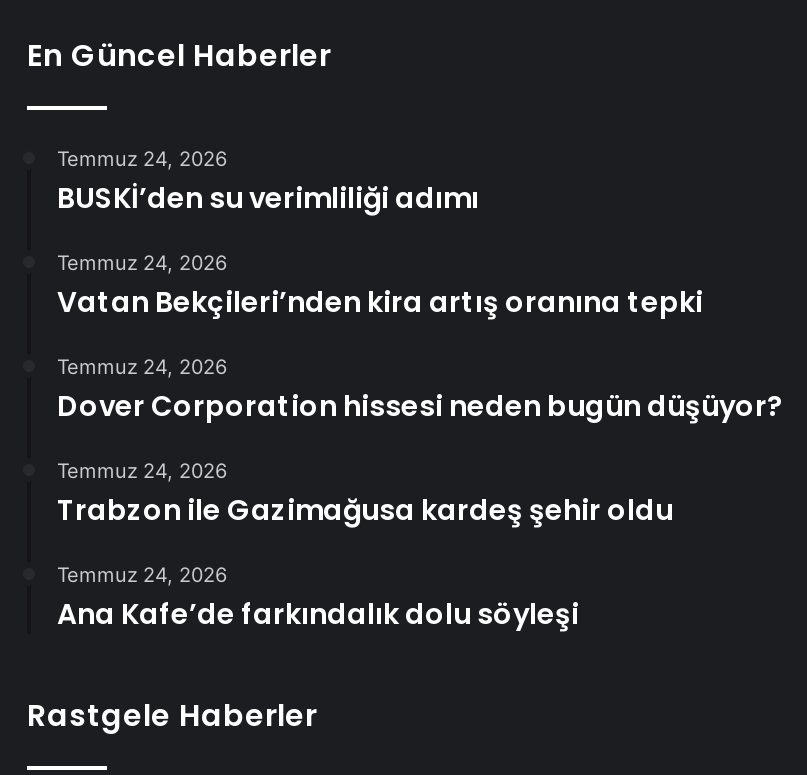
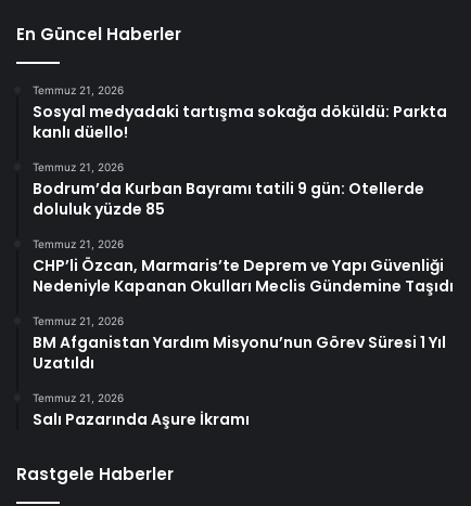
[57,146,479,218] Temmuz 24, 2026 | BUSKİ’den su verimliliği adımı -> [33,83,447,142] Temmuz 21, 2026 | Sosyal medyadaki tartışma sokağa döküldü: Parkta | kanlı düello!
[57,250,703,322] Temmuz 24, 2026 | Vatan Bekçileri’nden kira artış oranına tepki -> [33,160,424,219] Temmuz 21, 2026 | Bodrum’da Kurban Bayramı tatili 9 gün: Otellerde | doluluk yüzde 85
[57,354,783,426] Temmuz 24, 2026 | Dover Corporation hissesi neden bugün düşüyor? -> [33,237,454,296] Temmuz 21, 2026 | CHP’li Özcan, Marmaris’te Deprem ve Yapı Güvenliği | Nedeniyle Kapanan Okulları Meclis Gündemine Taşıdı
[57,458,673,530] Temmuz 24, 2026 | Trabzon ile Gazimağusa kardeş şehir oldu -> [33,314,446,373] Temmuz 21, 2026 | BM Afganistan Yardım Misyonu’nun Görev Süresi 1 Yıl | Uzatıldı
[57,562,579,634] Temmuz 24, 2026 | Ana Kafe’de farkındalık dolu söyleşi -> [33,391,250,430] Temmuz 21, 2026 | Salı Pazarında Aşure İkramı

